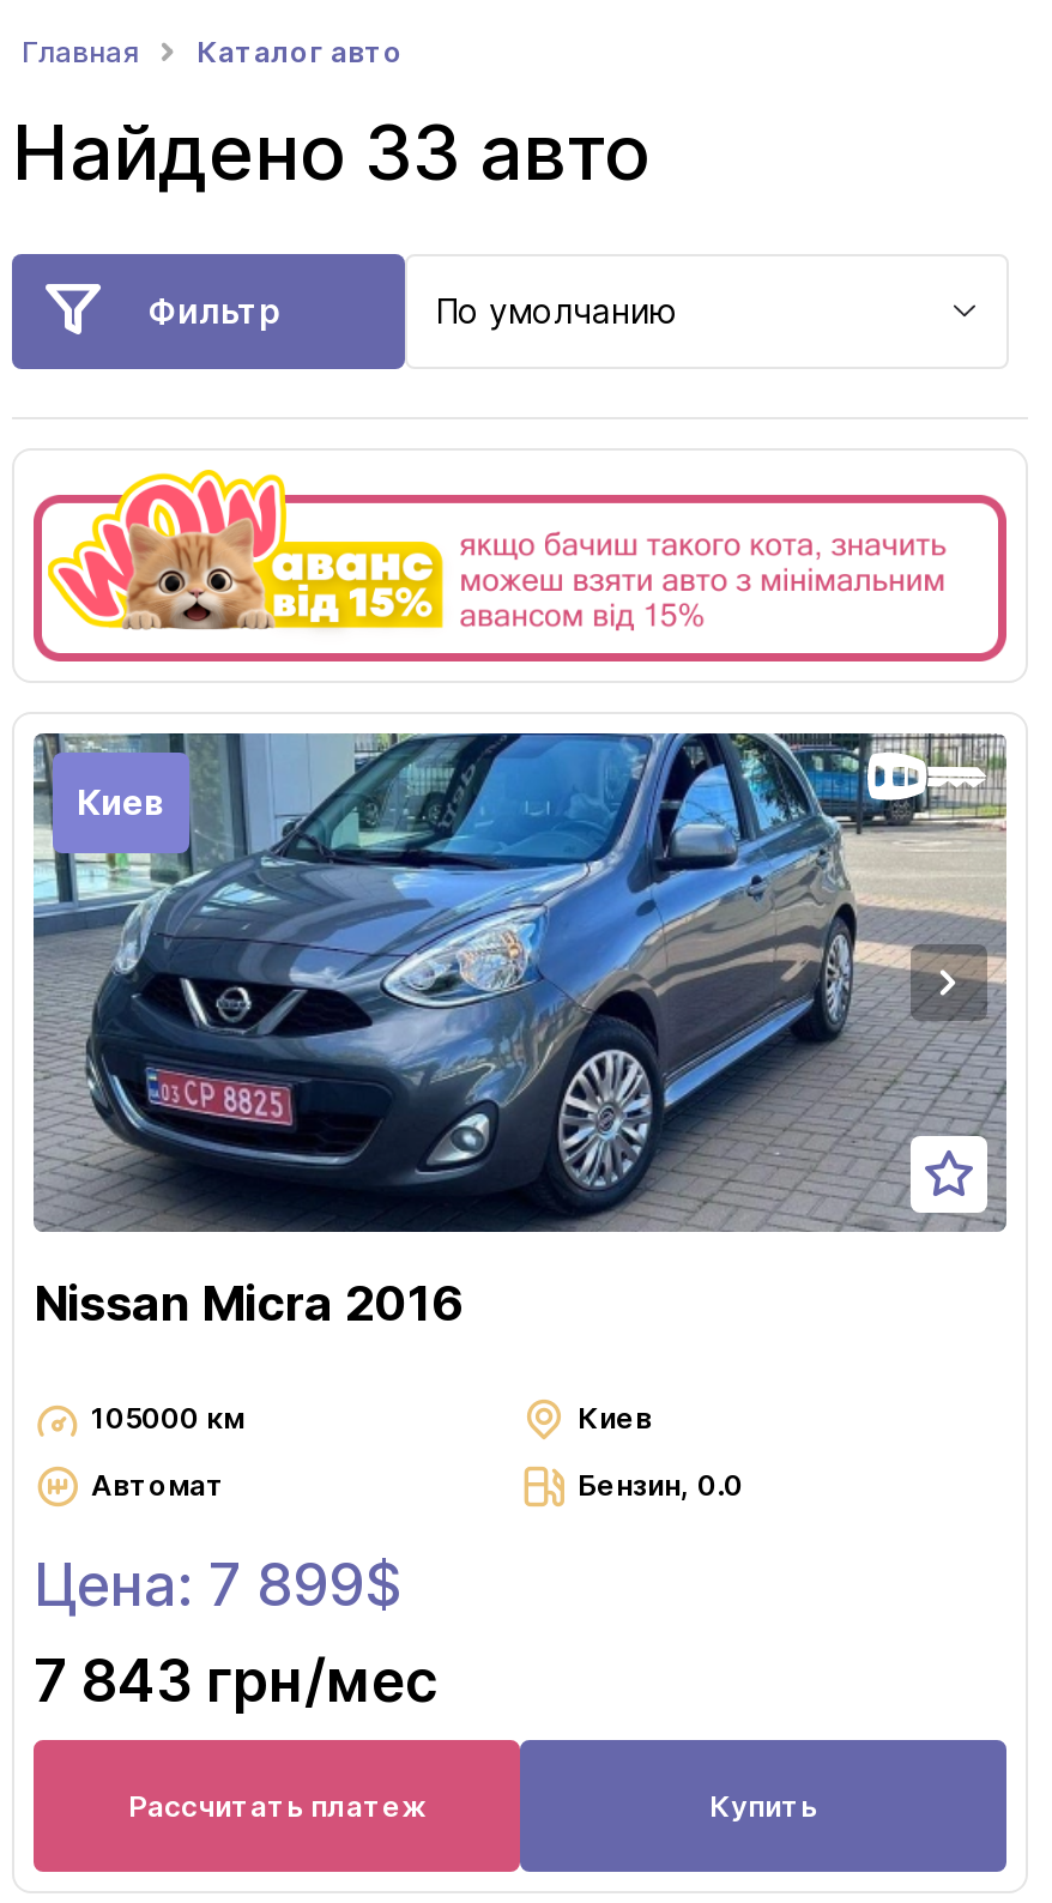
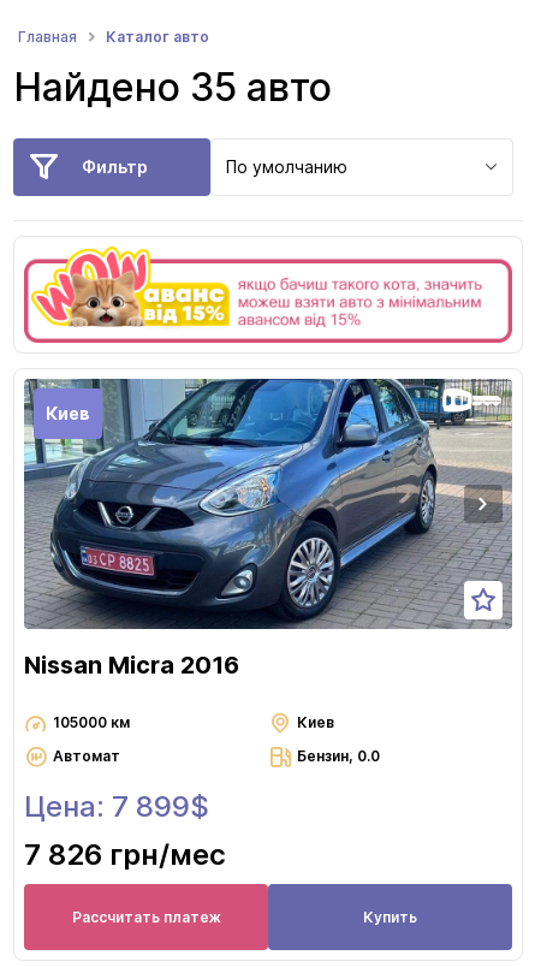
[12,105,649,199] Найдено 33 авто -> [13,64,332,111] Найдено 35 авто
[34,1647,439,1716] 7 843 грн/мес -> [24,837,226,872] 7 826 грн/мес

